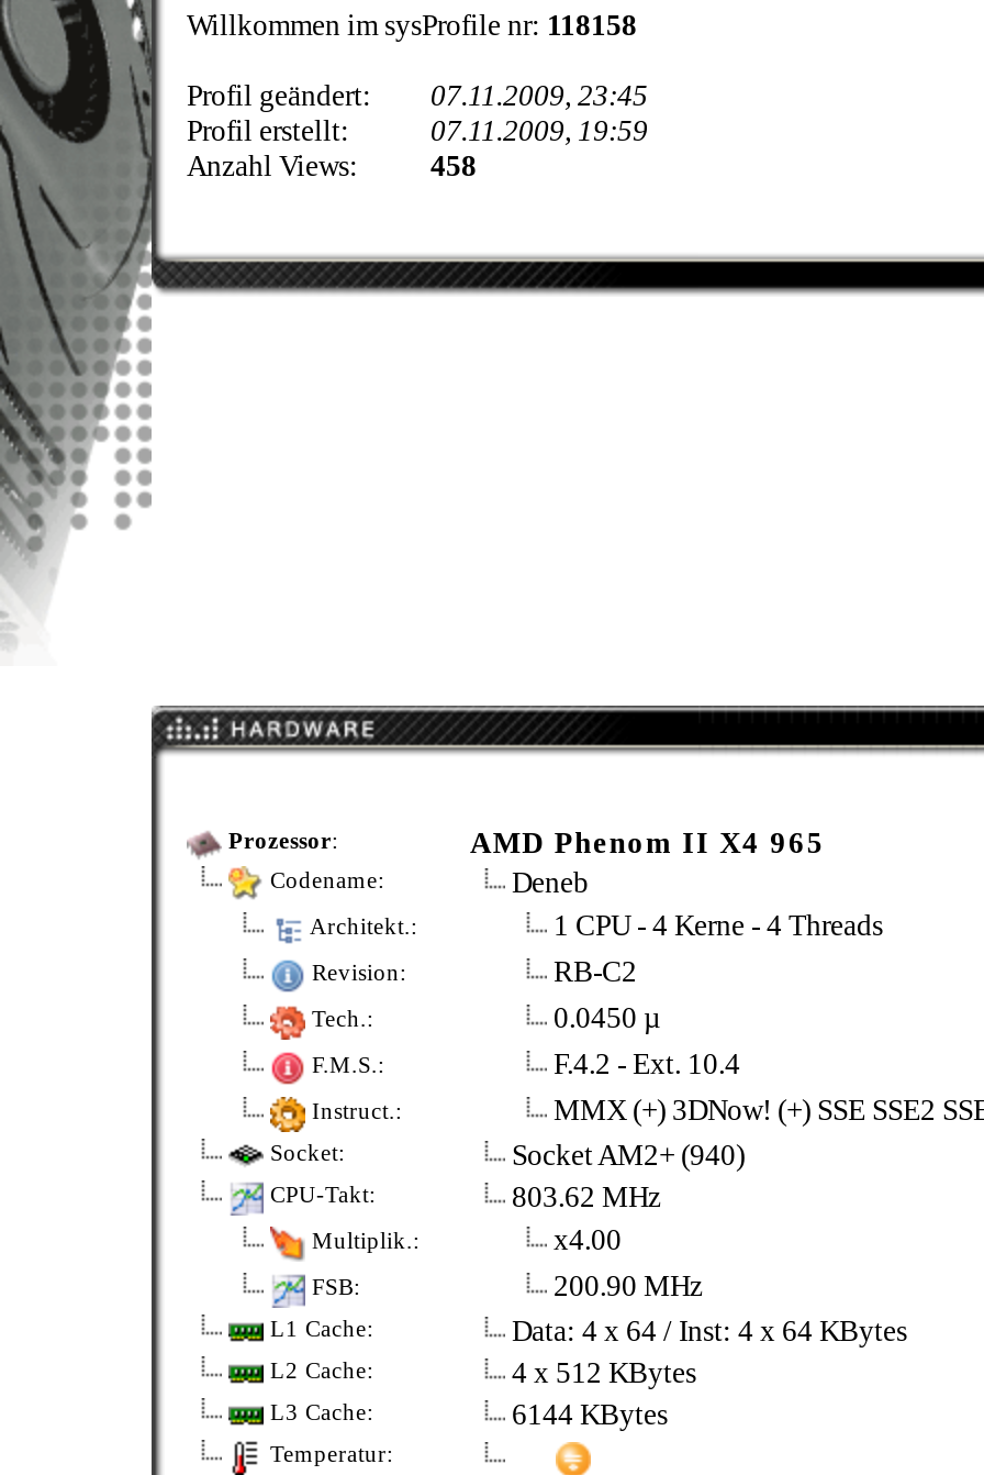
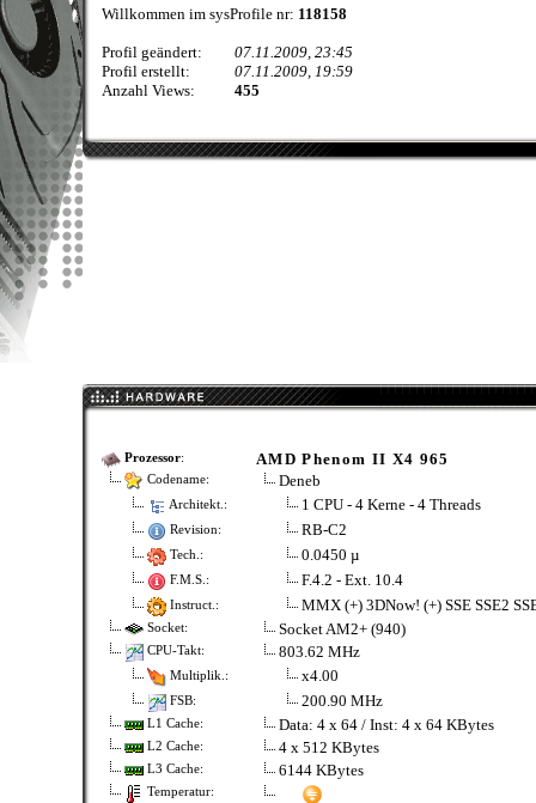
[431,149,477,182] 458 -> [234,81,260,99] 455

